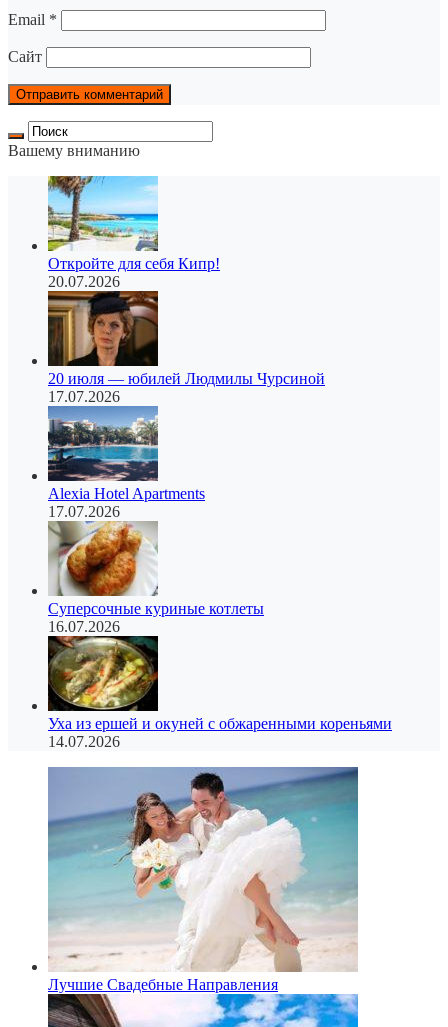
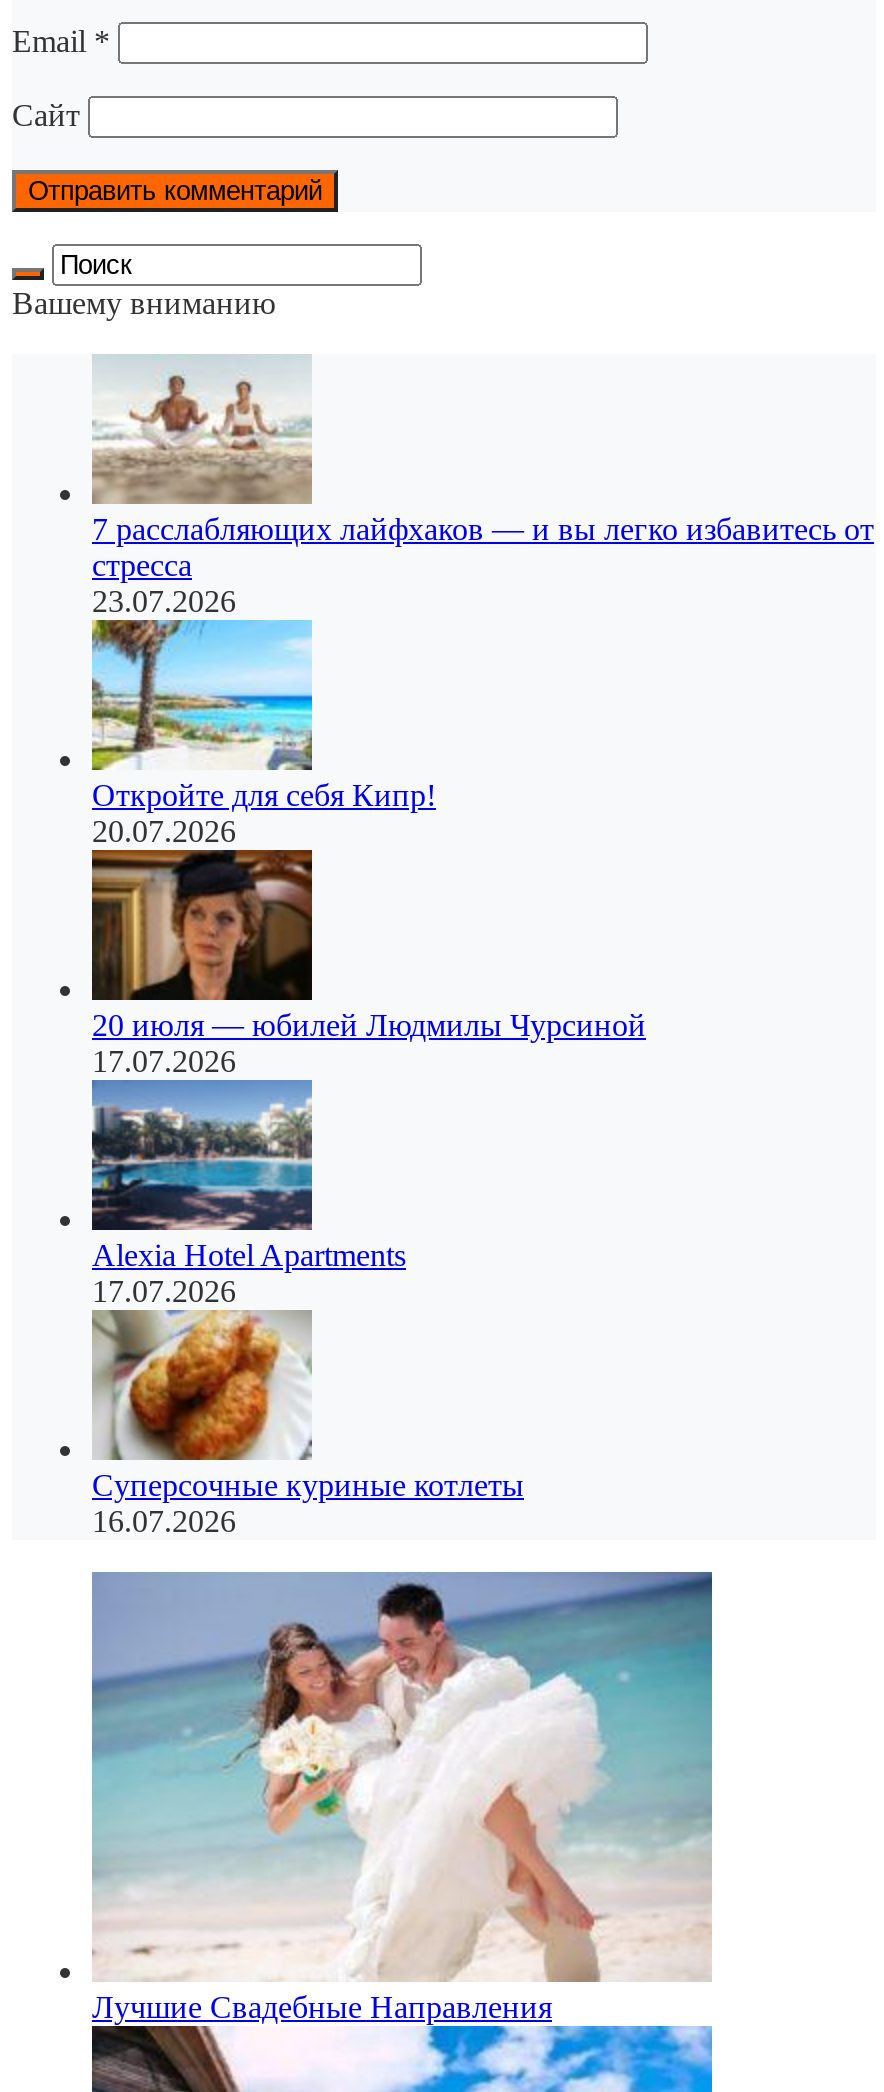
none -> [92,354,874,617] [image] | 7 расслабляющих лайфхаков — и вы легко избавитесь от | стресса | 23.07.2026
moved [46,177,325,635] -> [88,622,646,1537]: [image] | Откройте для себя Кипр! | 20.07.2026 | ... | Суперсочные куриные котлеты | 16.07.2026
[47,635,392,750] [image] | Уха из ершей и окуней с обжаренными кореньями | 14.07.2026 -> none

